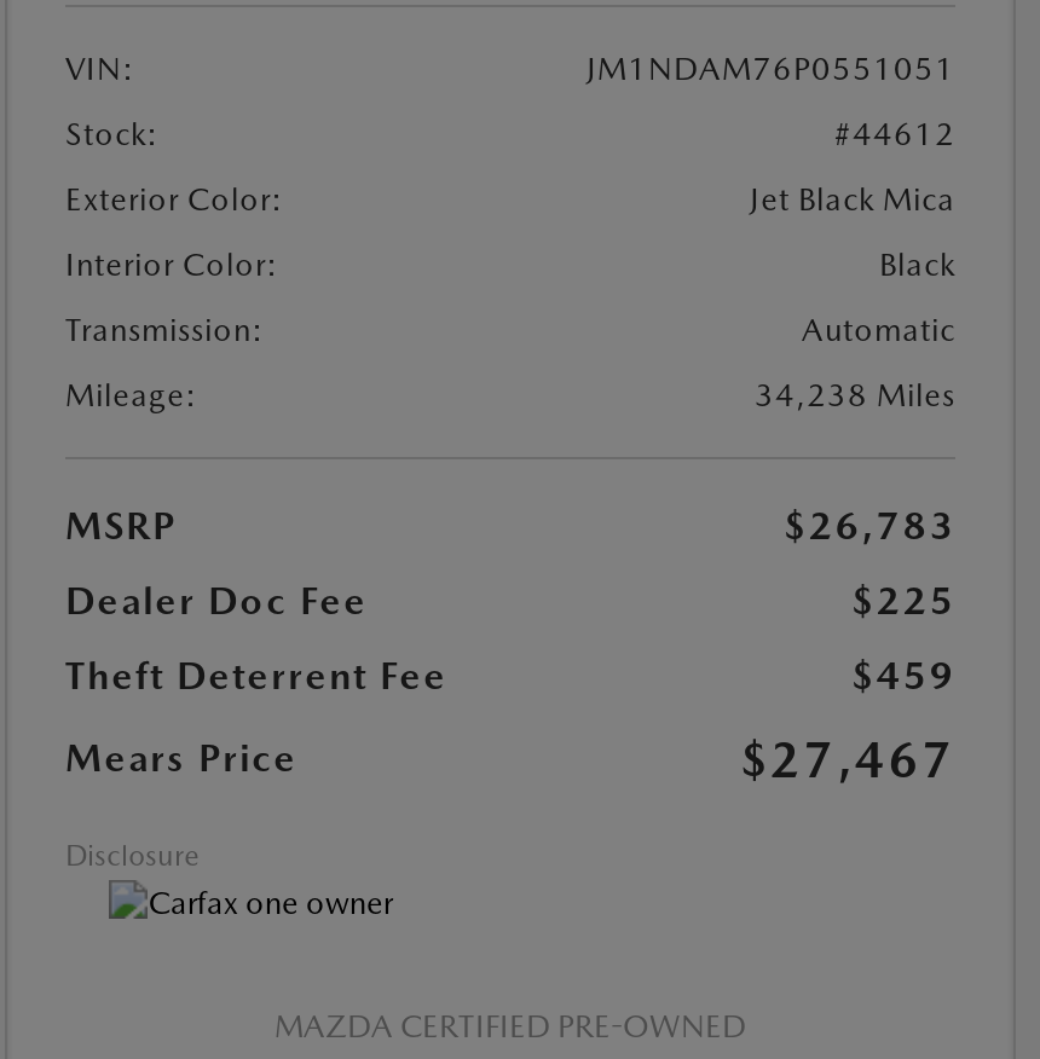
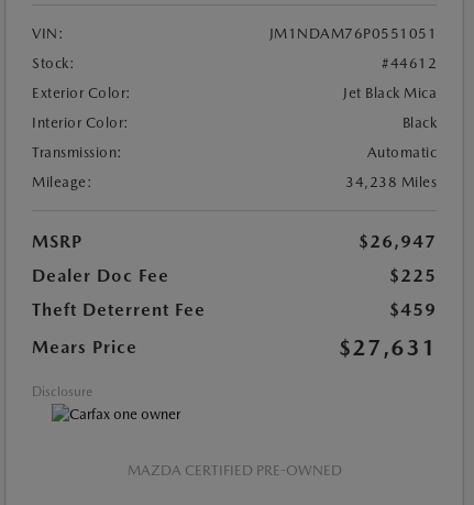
[784,502,955,548] $26,783 -> [359,231,437,252] $26,947
[740,729,955,787] $27,467 -> [339,335,437,361] $27,631

